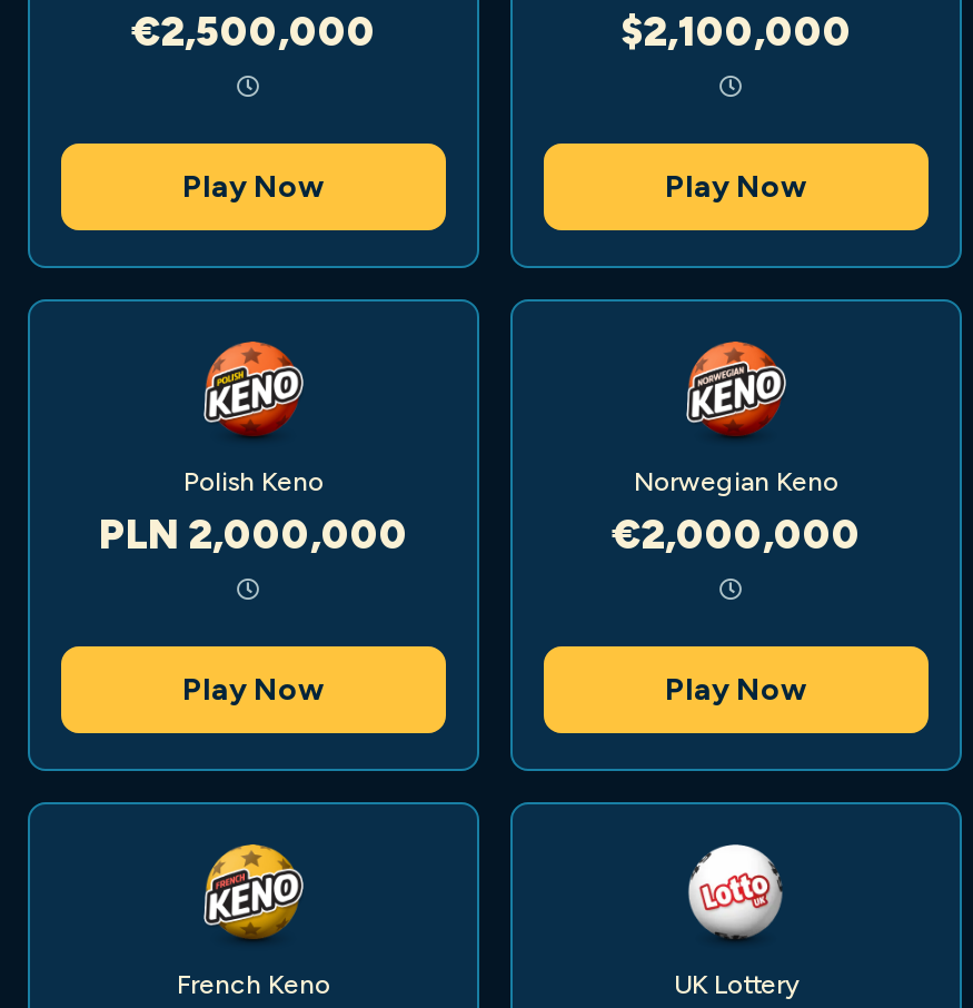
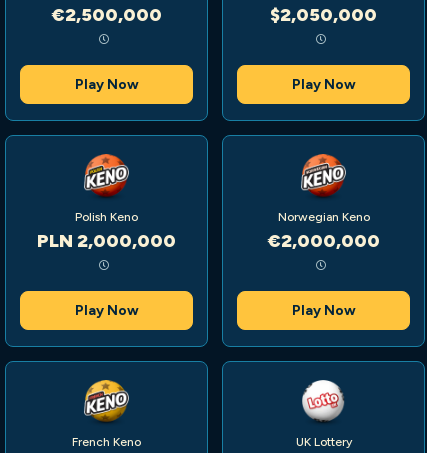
[620,9,852,58] $2,100,000 -> [270,4,377,26] $2,050,000

